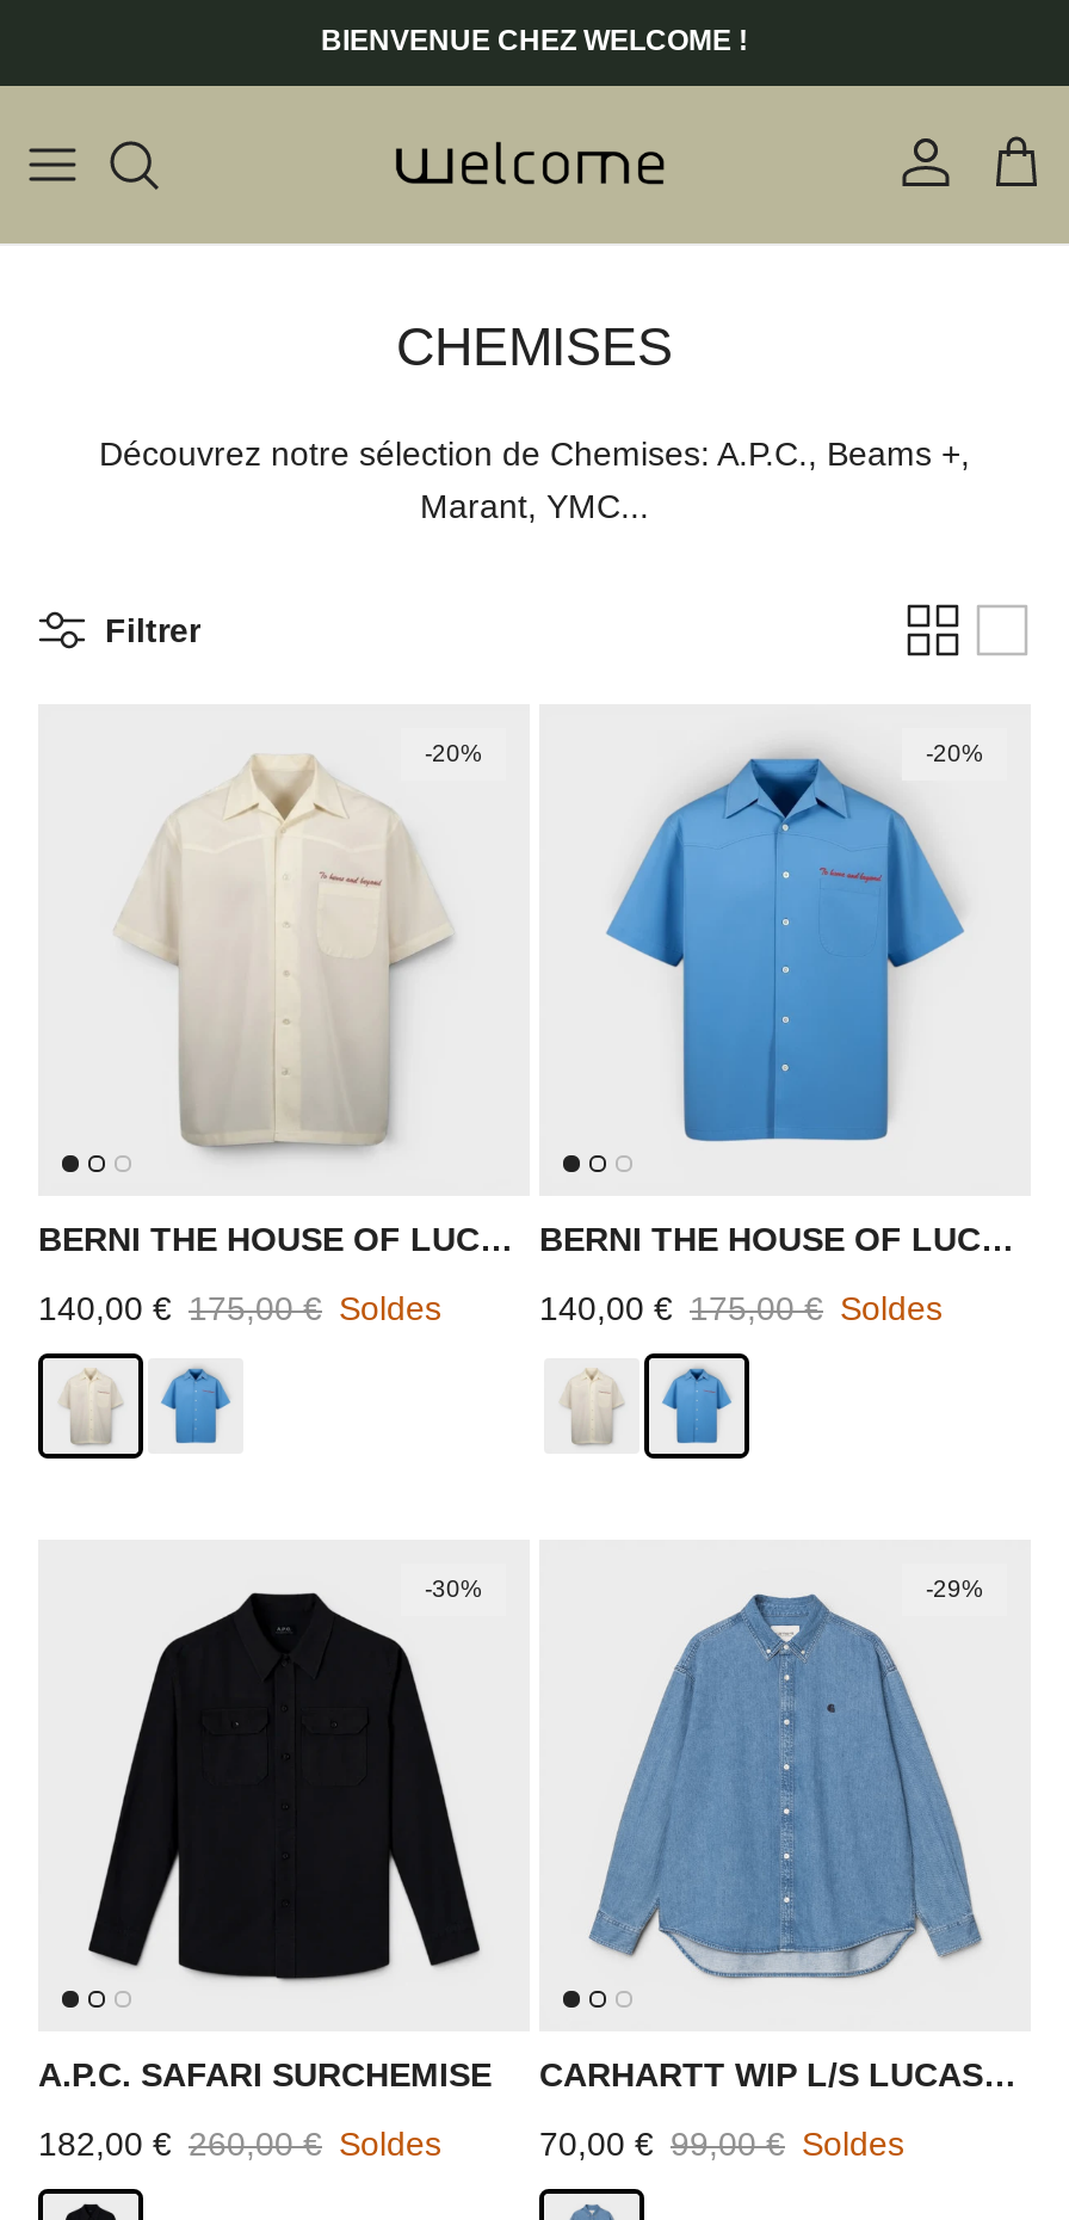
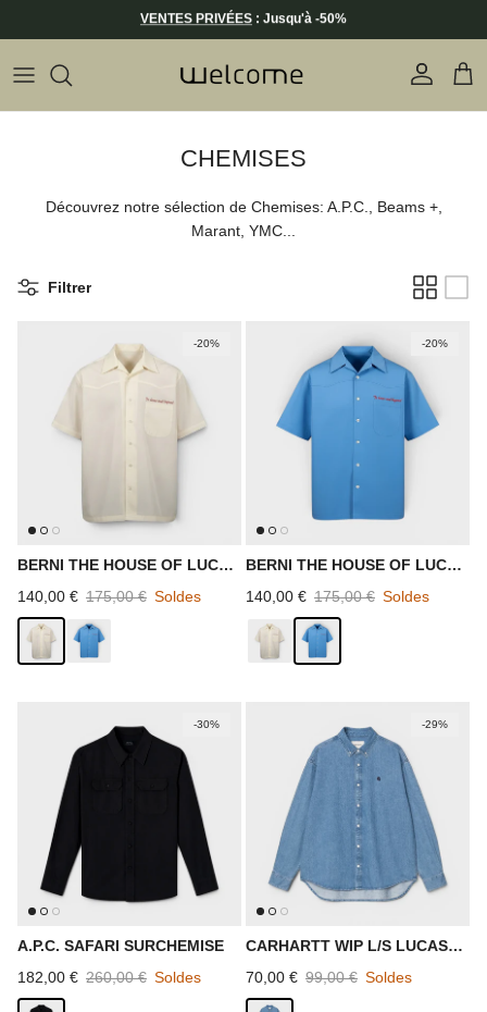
[321,25,748,58] BIENVENUE CHEZ WELCOME ! -> [140,11,347,27] VENTES PRIVÉES: Jusqu'à -50%

